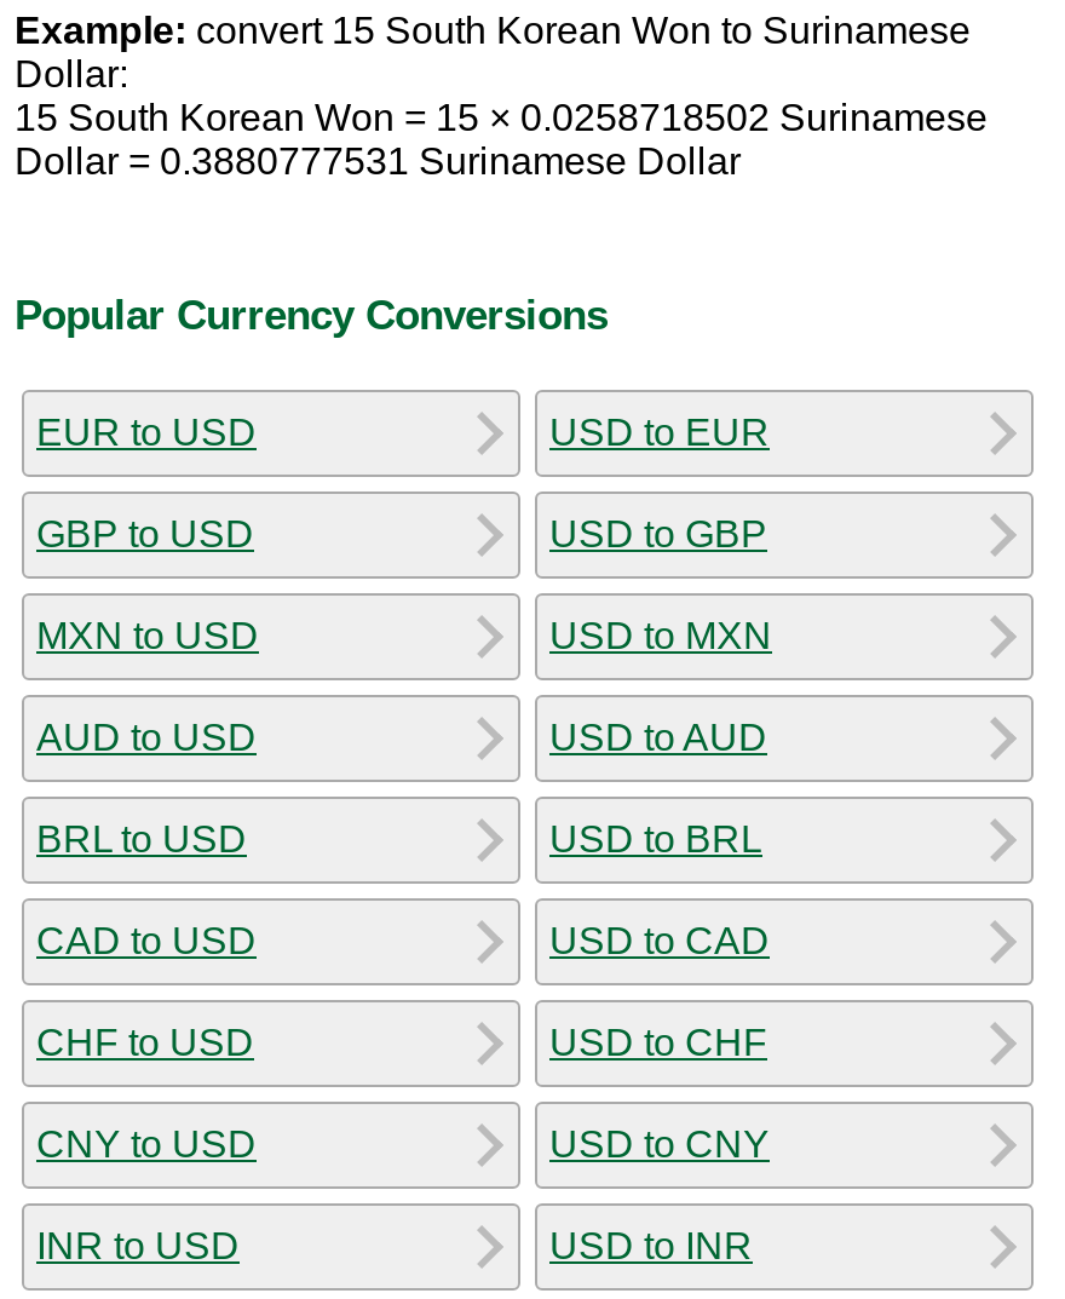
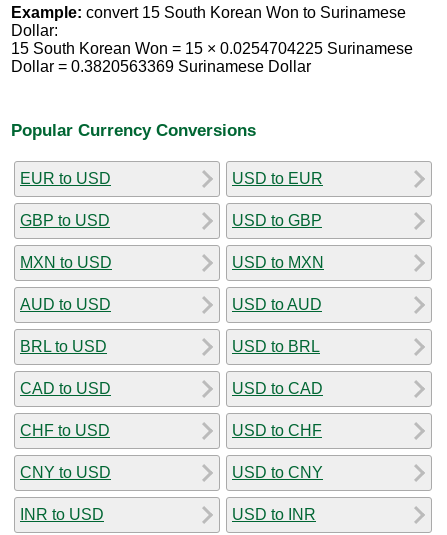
[15,98,988,139] 15 South Korean Won = 15 × 0.0258718502 Surinamese -> [11,40,413,57] 15 South Korean Won = 15 × 0.0254704225 Surinamese
[15,141,741,182] Dollar = 0.3880777531 Surinamese Dollar -> [11,58,311,75] Dollar = 0.3820563369 Surinamese Dollar

